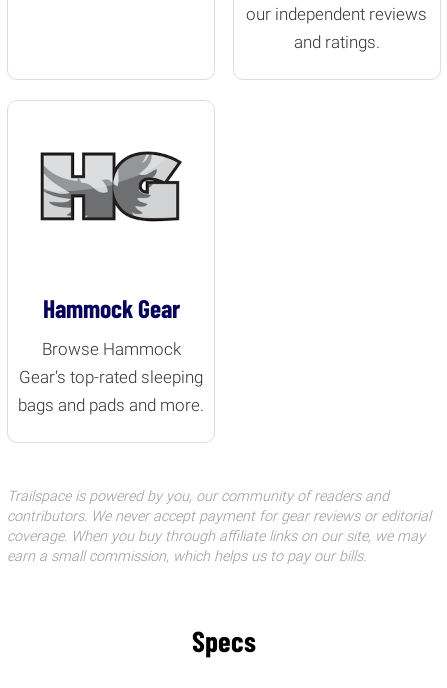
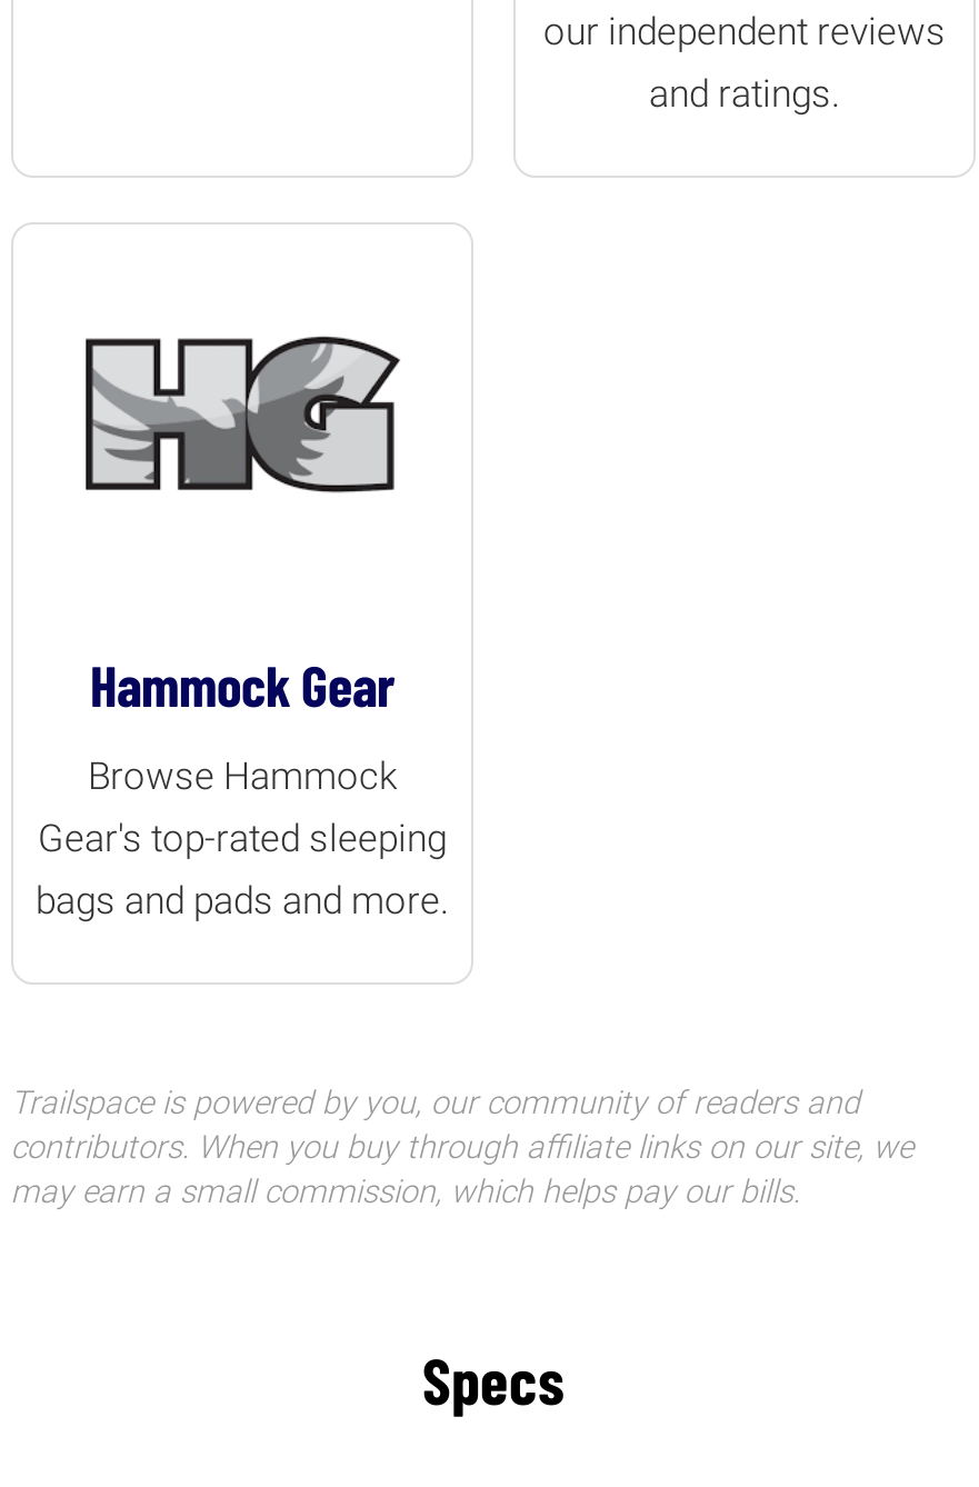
[7,508,431,565] contributors. We never accept payment for gear reviews or editorial | coverage. When you buy through affiliate links on our site, we may | earn a small commission, which helps us to pay our bills. -> [10,1129,913,1211] contributors. When you buy through affiliate links on our site, we | may earn a small commission, which helps pay our bills.

